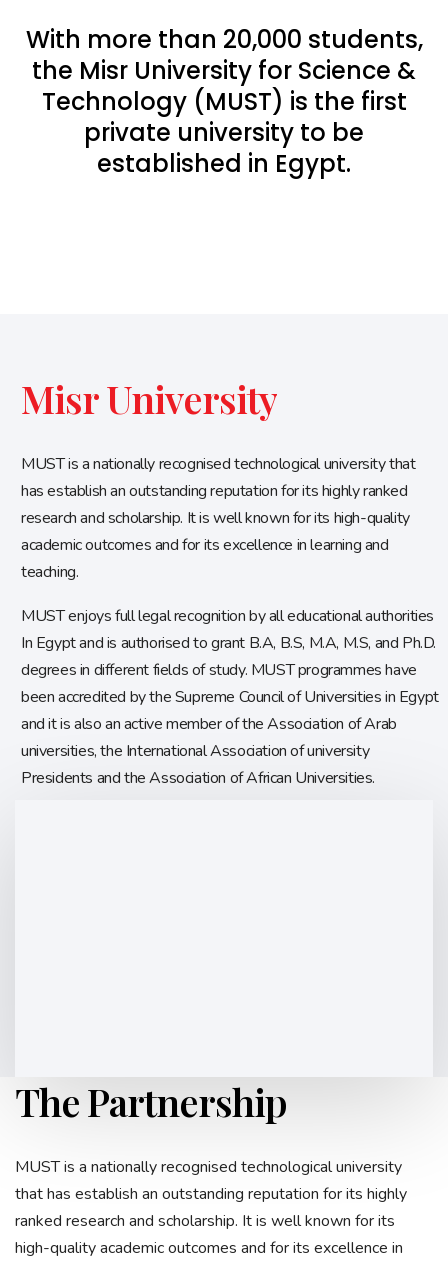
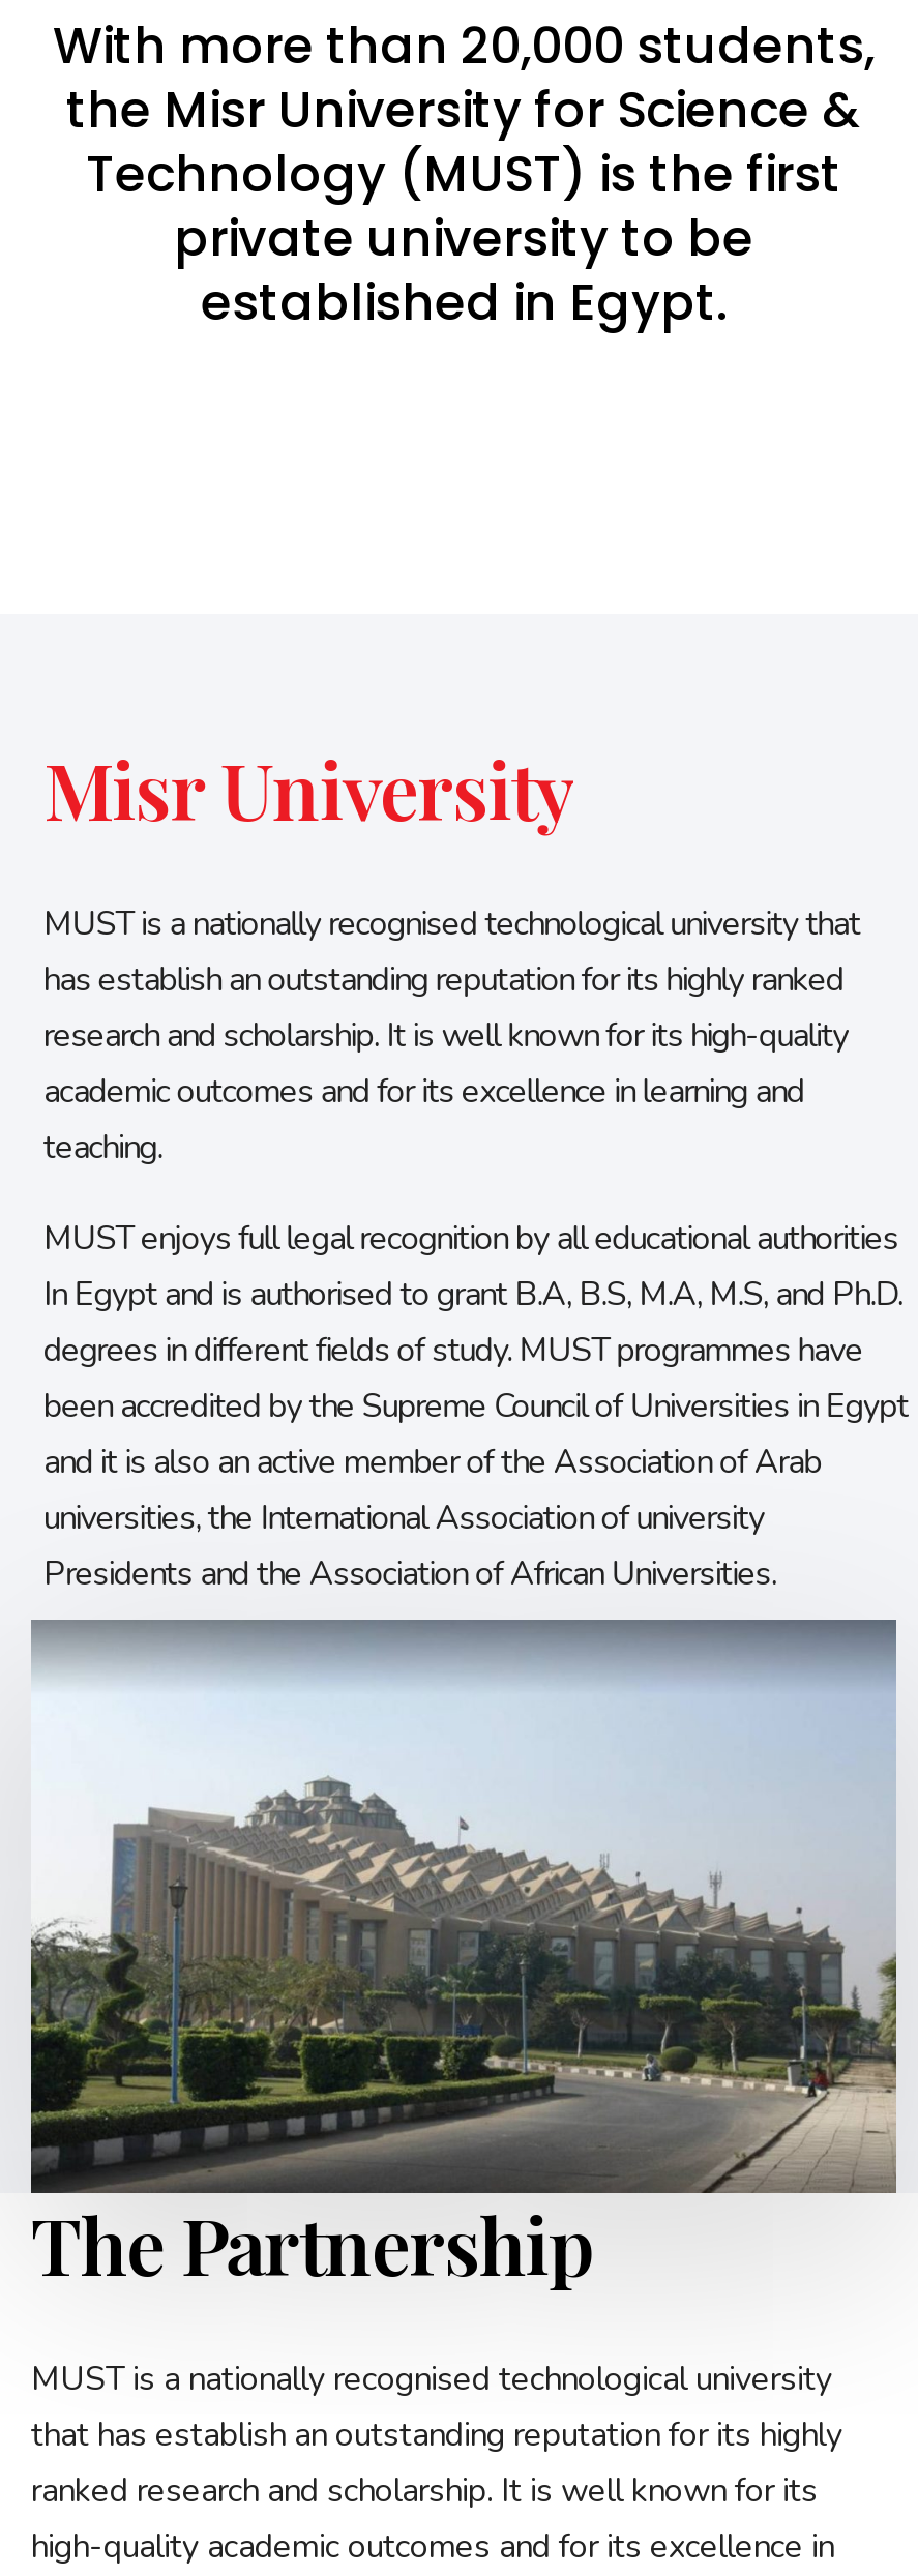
none -> [29,1618,898,2195] [image]

